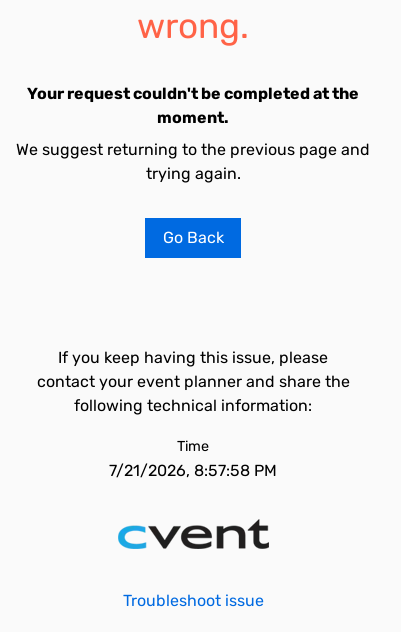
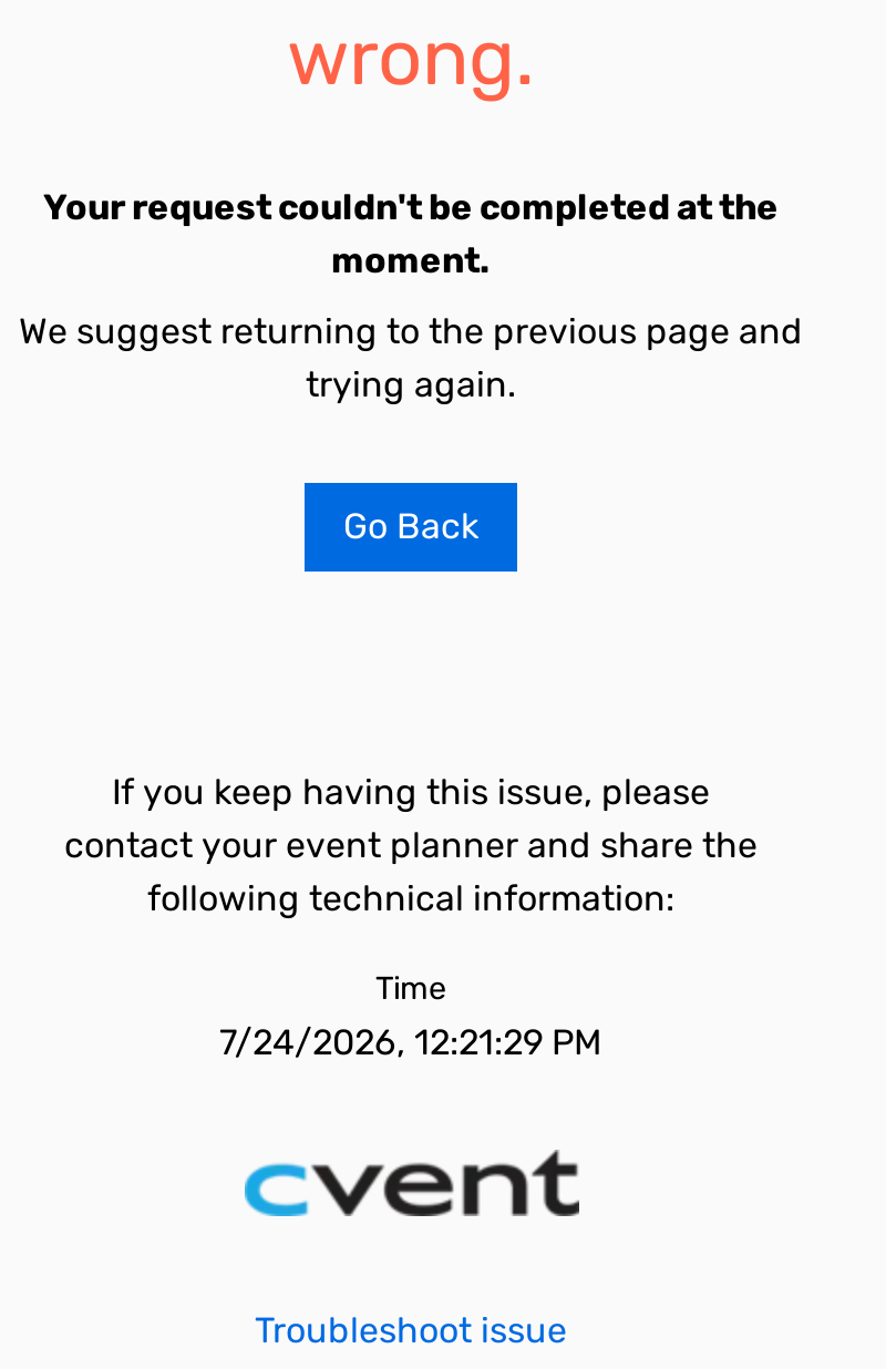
[109,461,277,480] 7/21/2026, 8:57:58 PM -> [219,1021,602,1063] 7/24/2026, 12:21:29 PM

